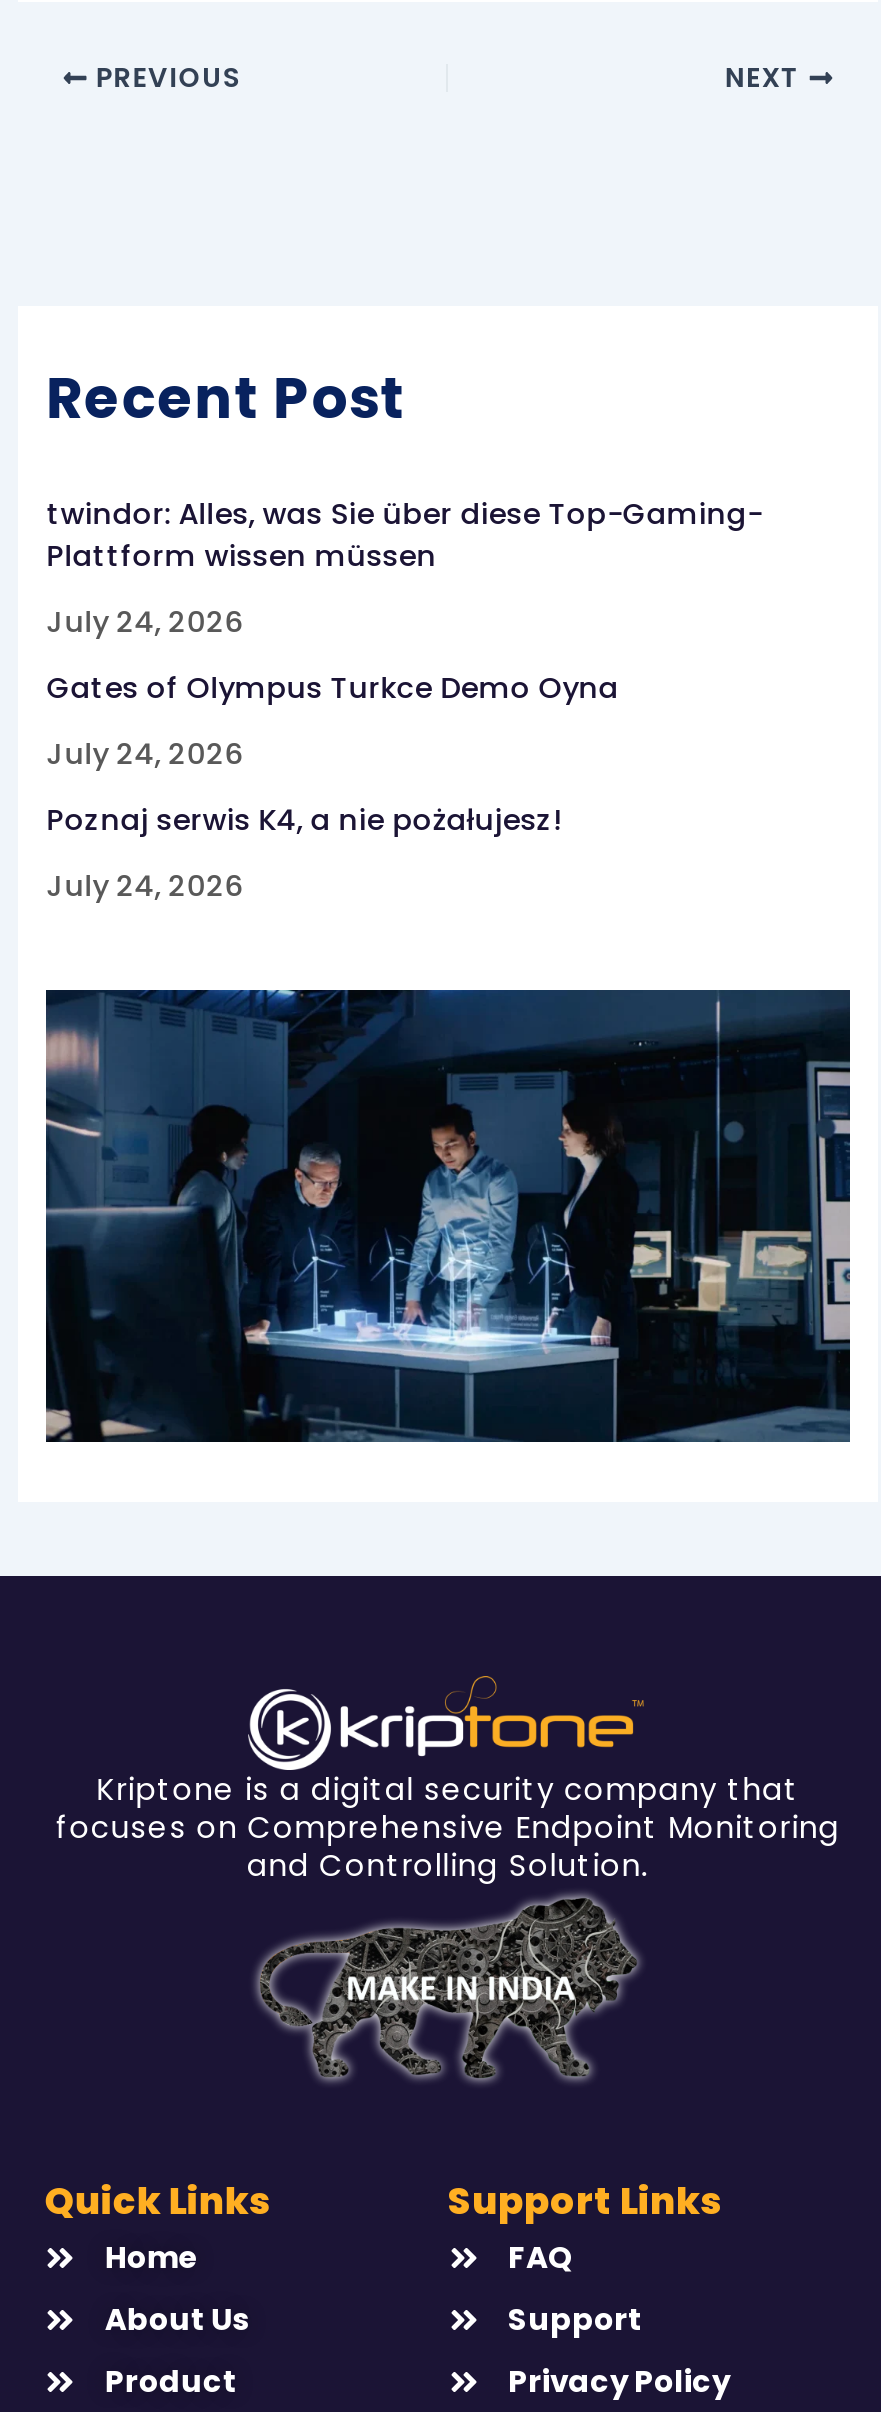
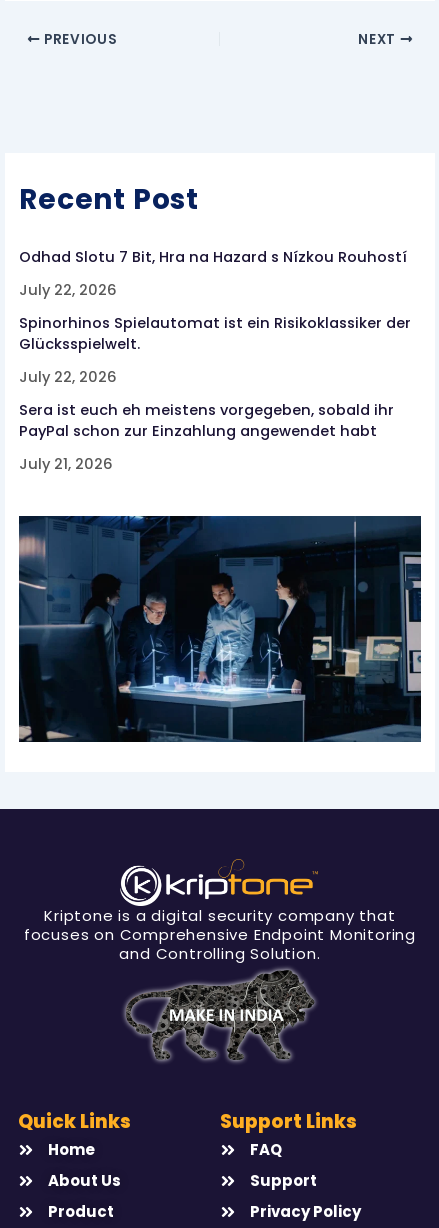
[46,495,762,577] twindor: Alles, was Sie über diese Top-Gaming- | Plattform wissen müssen -> [19,247,407,267] Odhad Slotu 7 Bit, Hra na Hazard s Nízkou Rouhostí
[46,603,244,643] July 24, 2026 -> [19,280,117,300] July 22, 2026
[46,669,618,709] Gates of Olympus Turkce Demo Oyna -> [19,313,411,354] Spinorhinos Spielautomat ist ein Risikoklassiker der | Glücksspielwelt.
[46,735,244,775] July 24, 2026 -> [19,367,117,387] July 22, 2026
[46,801,560,841] Poznaj serwis K4, a nie pożałujesz! -> [19,400,394,441] Sera ist euch eh meistens vorgegeben, sobald ihr | PayPal schon zur Einzahlung angewendet habt
[46,867,244,907] July 24, 2026 -> [19,454,113,474] July 21, 2026

